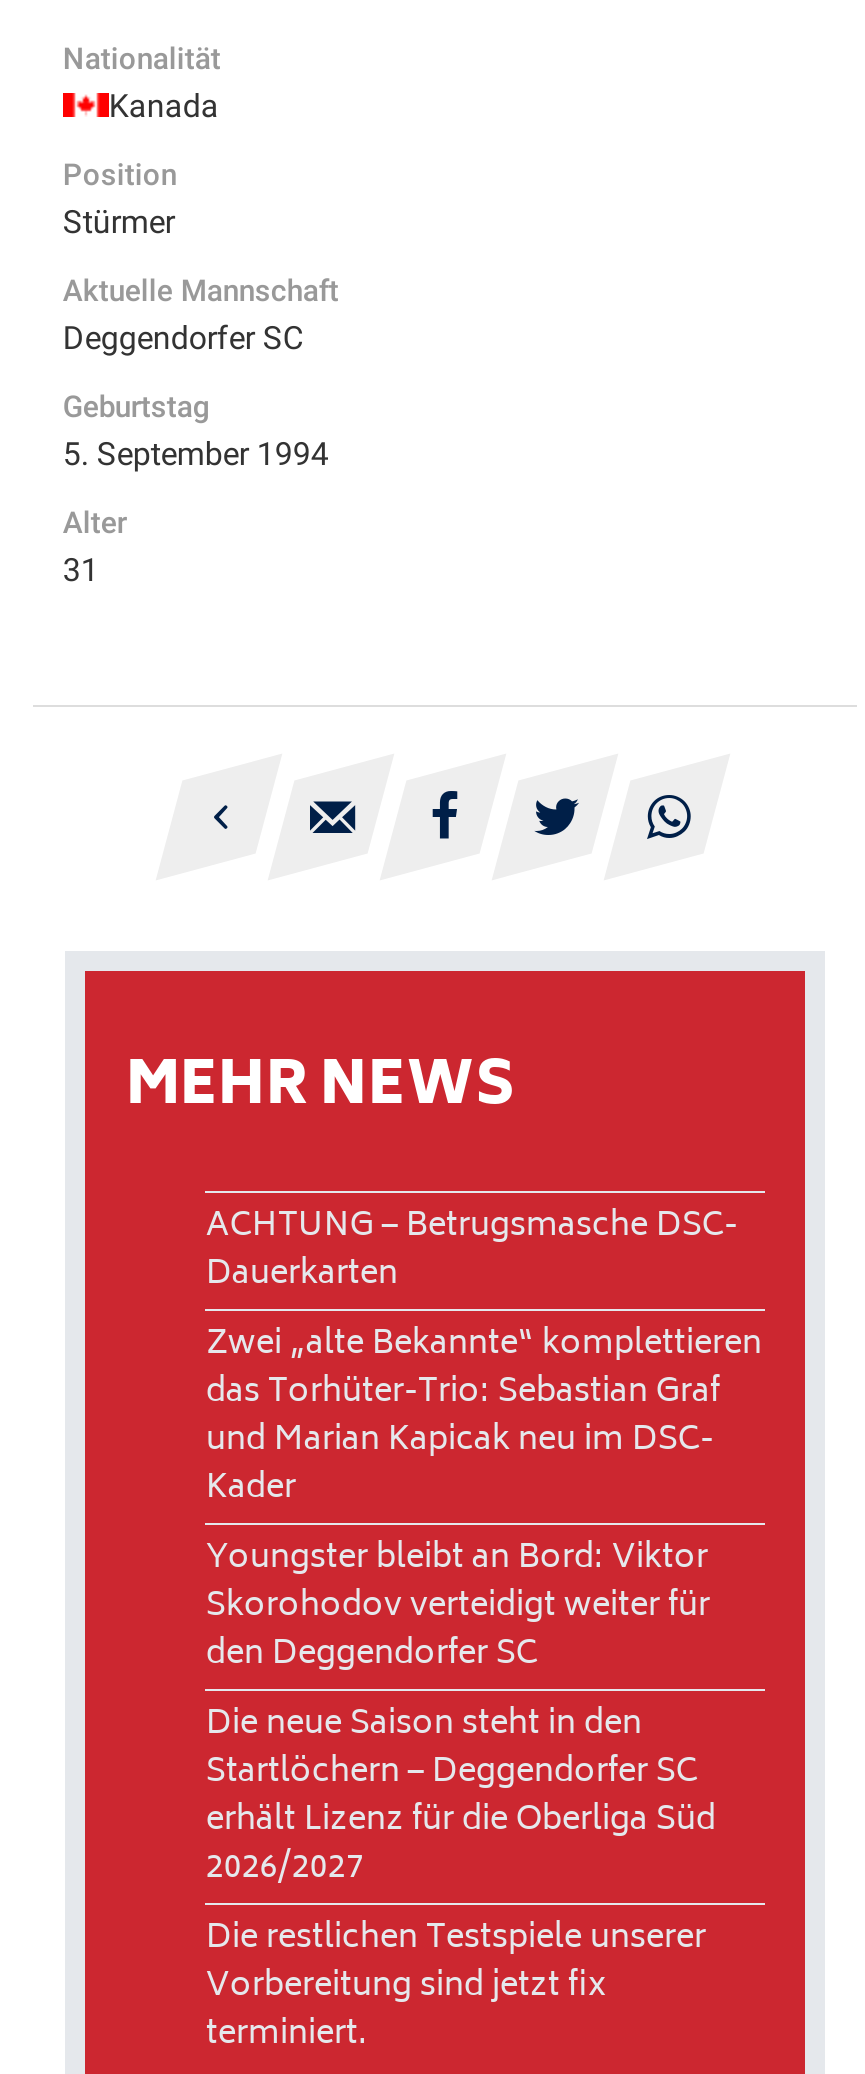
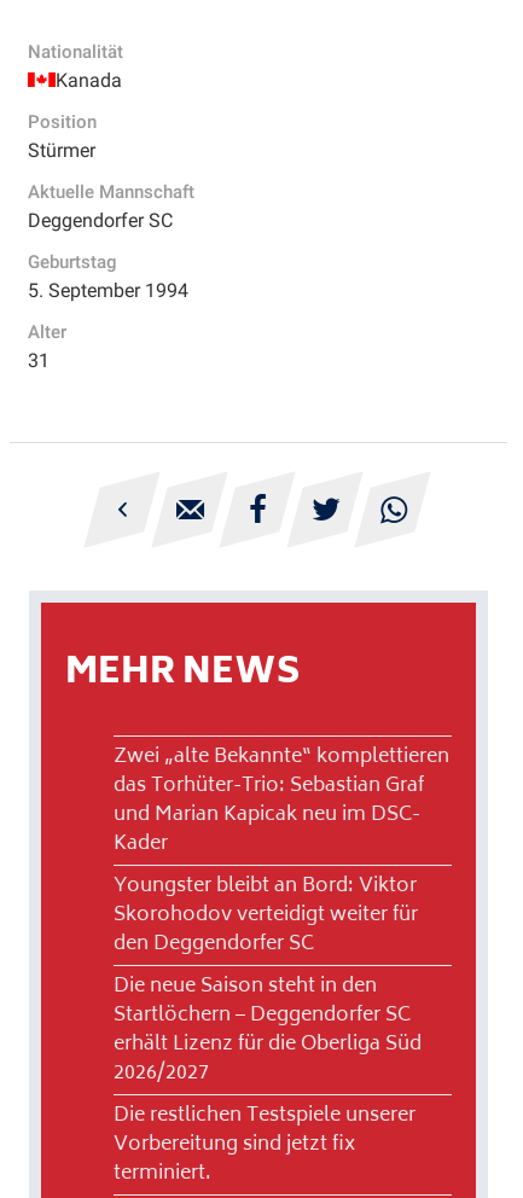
[206,1199,738,1303] ACHTUNG – Betrugsmasche DSC- | Dauerkarten -> none

